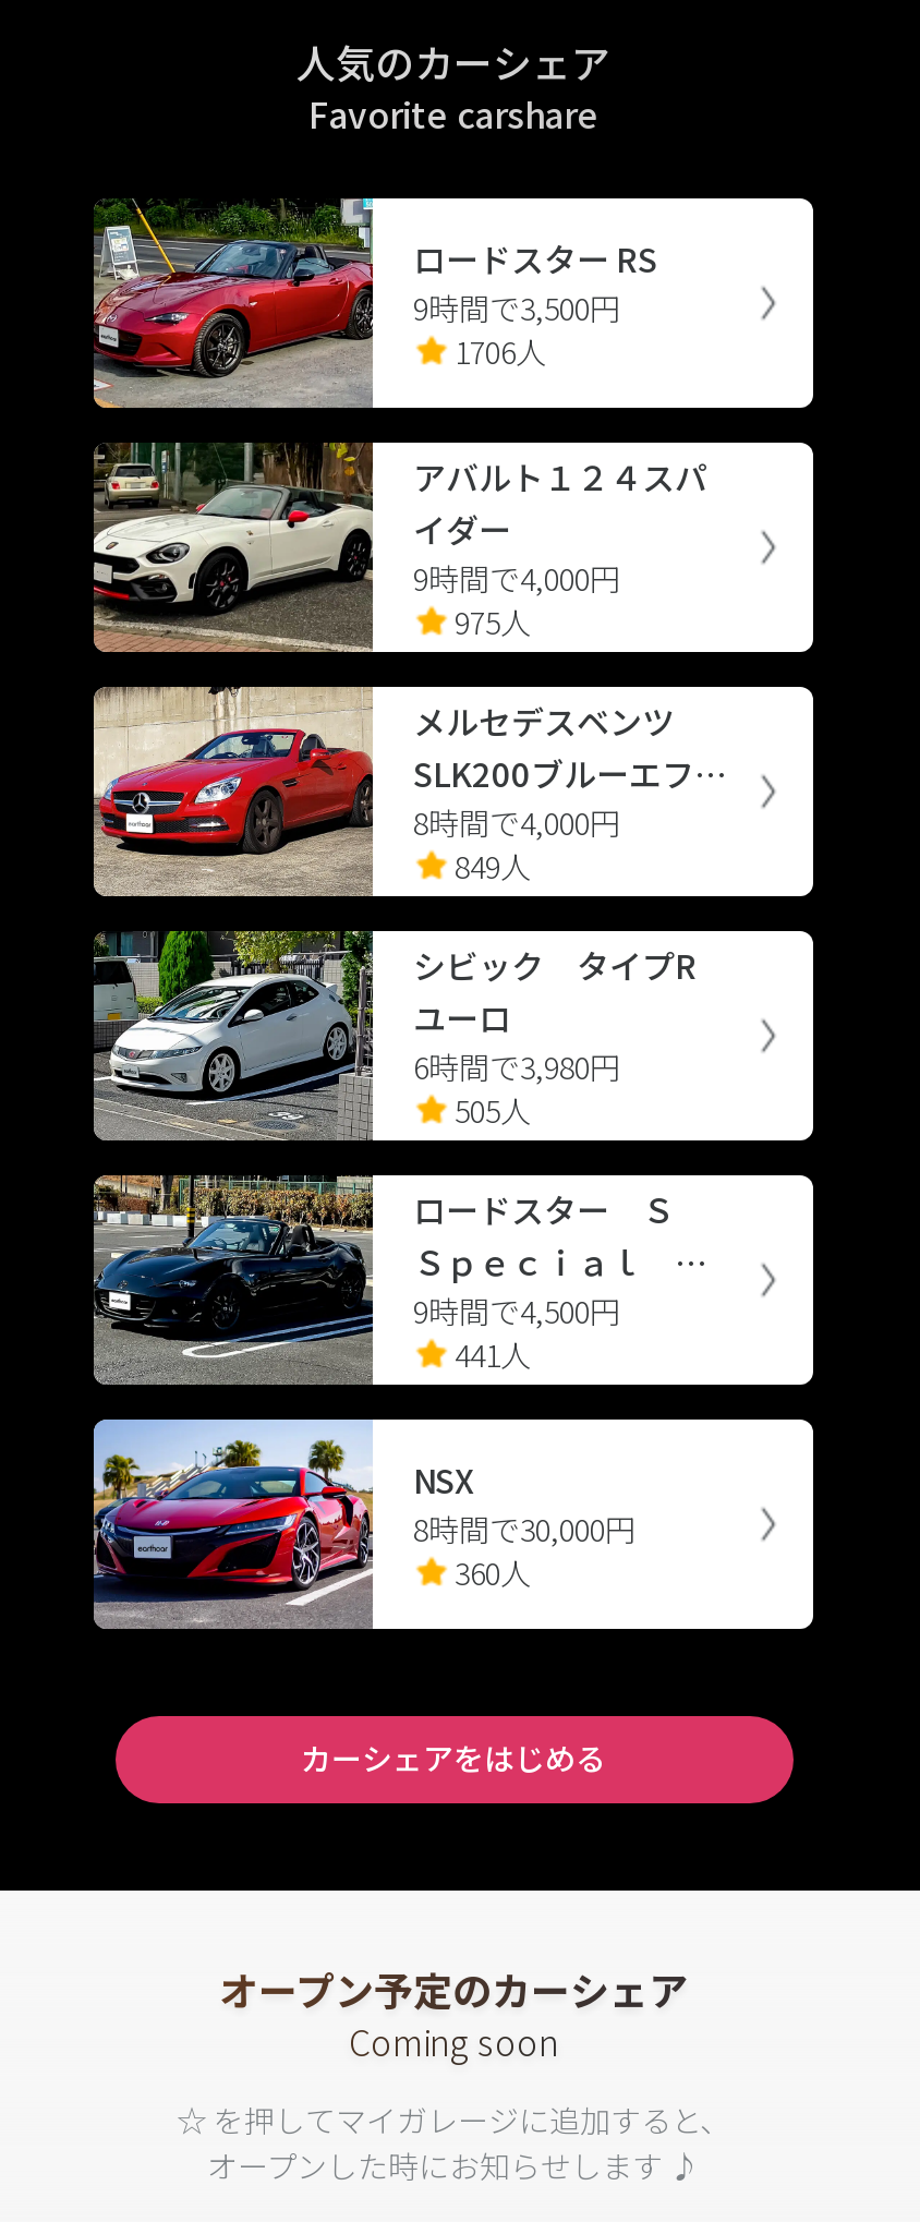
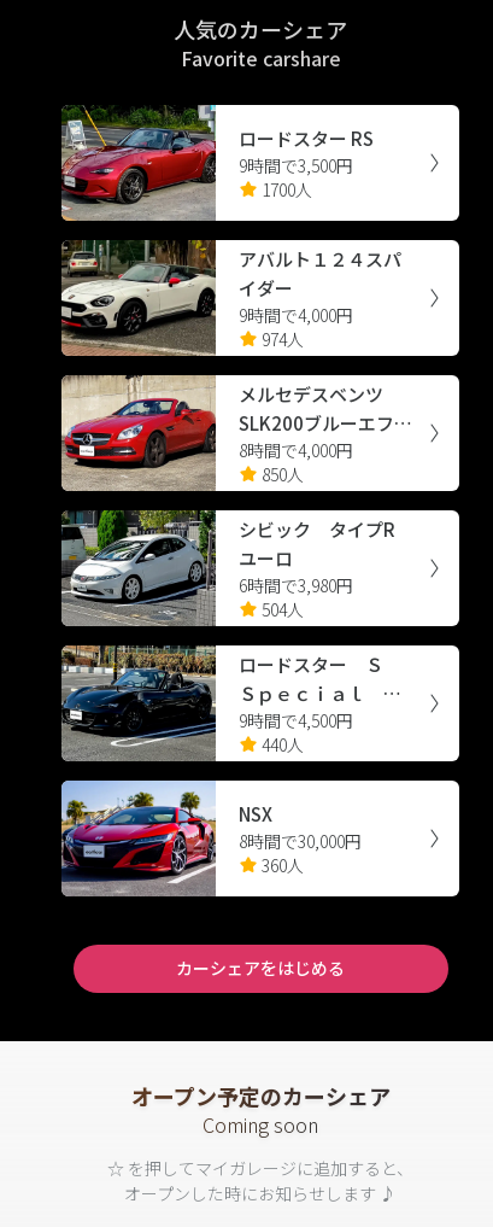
[448,329,546,373] 1706人 -> [257,177,312,201] 1700人
[448,600,531,643] 975人 -> [257,327,303,351] 974人
[448,844,531,887] 849人 -> [257,462,303,486] 850人
[448,1088,531,1132] 505人 -> [257,597,303,621] 504人
[448,1332,531,1376] 441人 -> [257,732,303,756] 440人

